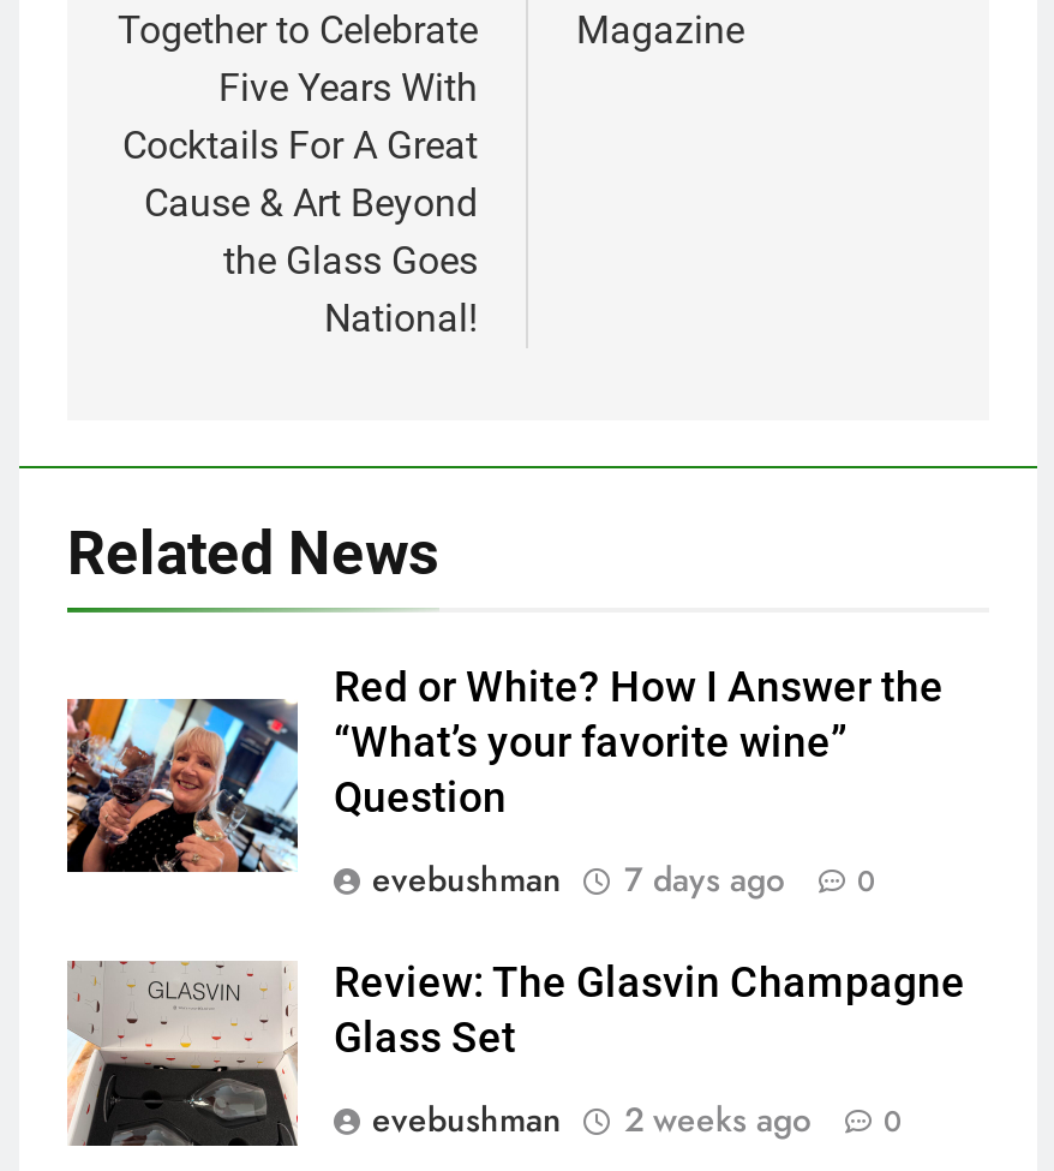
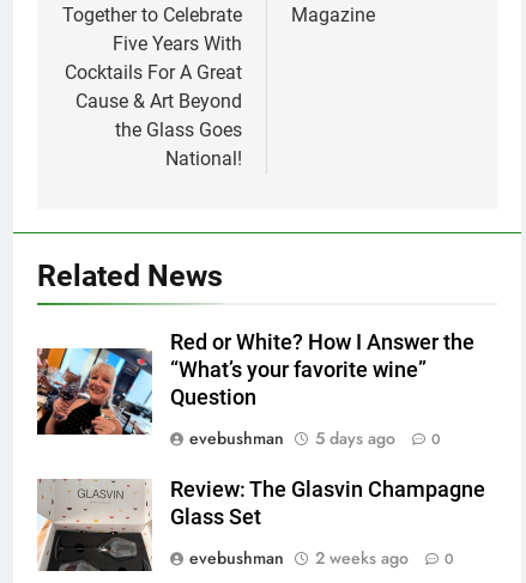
[372,855,876,903] evebushman 7 days ago 0 -> [189,426,441,450] evebushman 5 days ago 0

